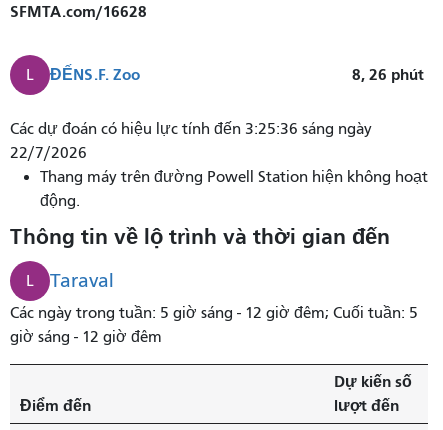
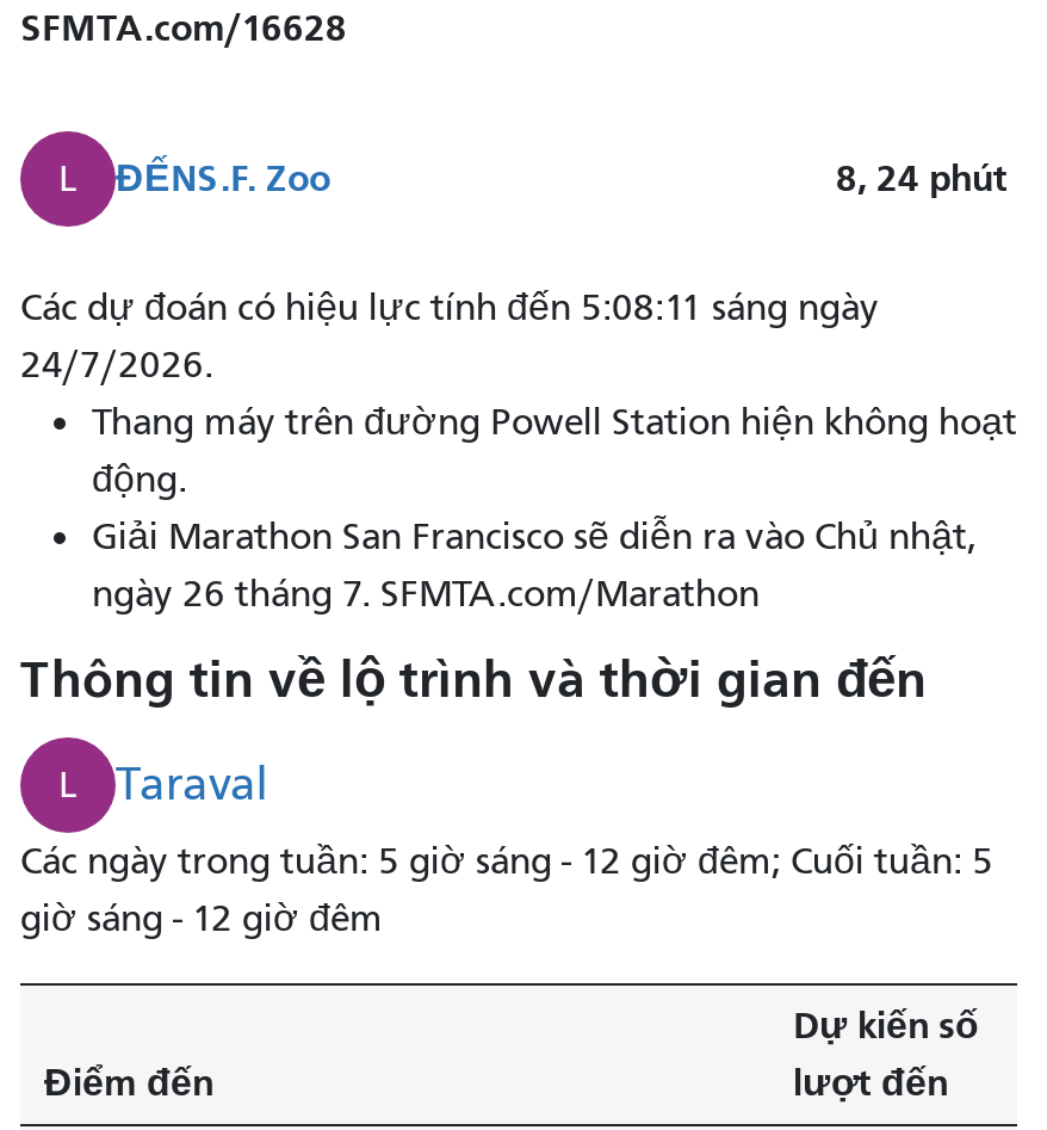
[352,65,428,84] 8, 26 phút -> [836,155,1017,201] 8, 24 phút
[10,120,372,138] Các dự đoán có hiệu lực tính đến 3:25:36 sáng ngày -> [20,285,879,328] Các dự đoán có hiệu lực tính đến 5:08:11 sáng ngày
[10,144,87,162] 22/7/2026 -> [20,343,213,386] 24/7/2026.
none -> [92,515,977,615] Giải Marathon San Francisco sẽ diễn ra vào Chủ nhật, | ngày 26 tháng 7. SFMTA.com/Marathon

